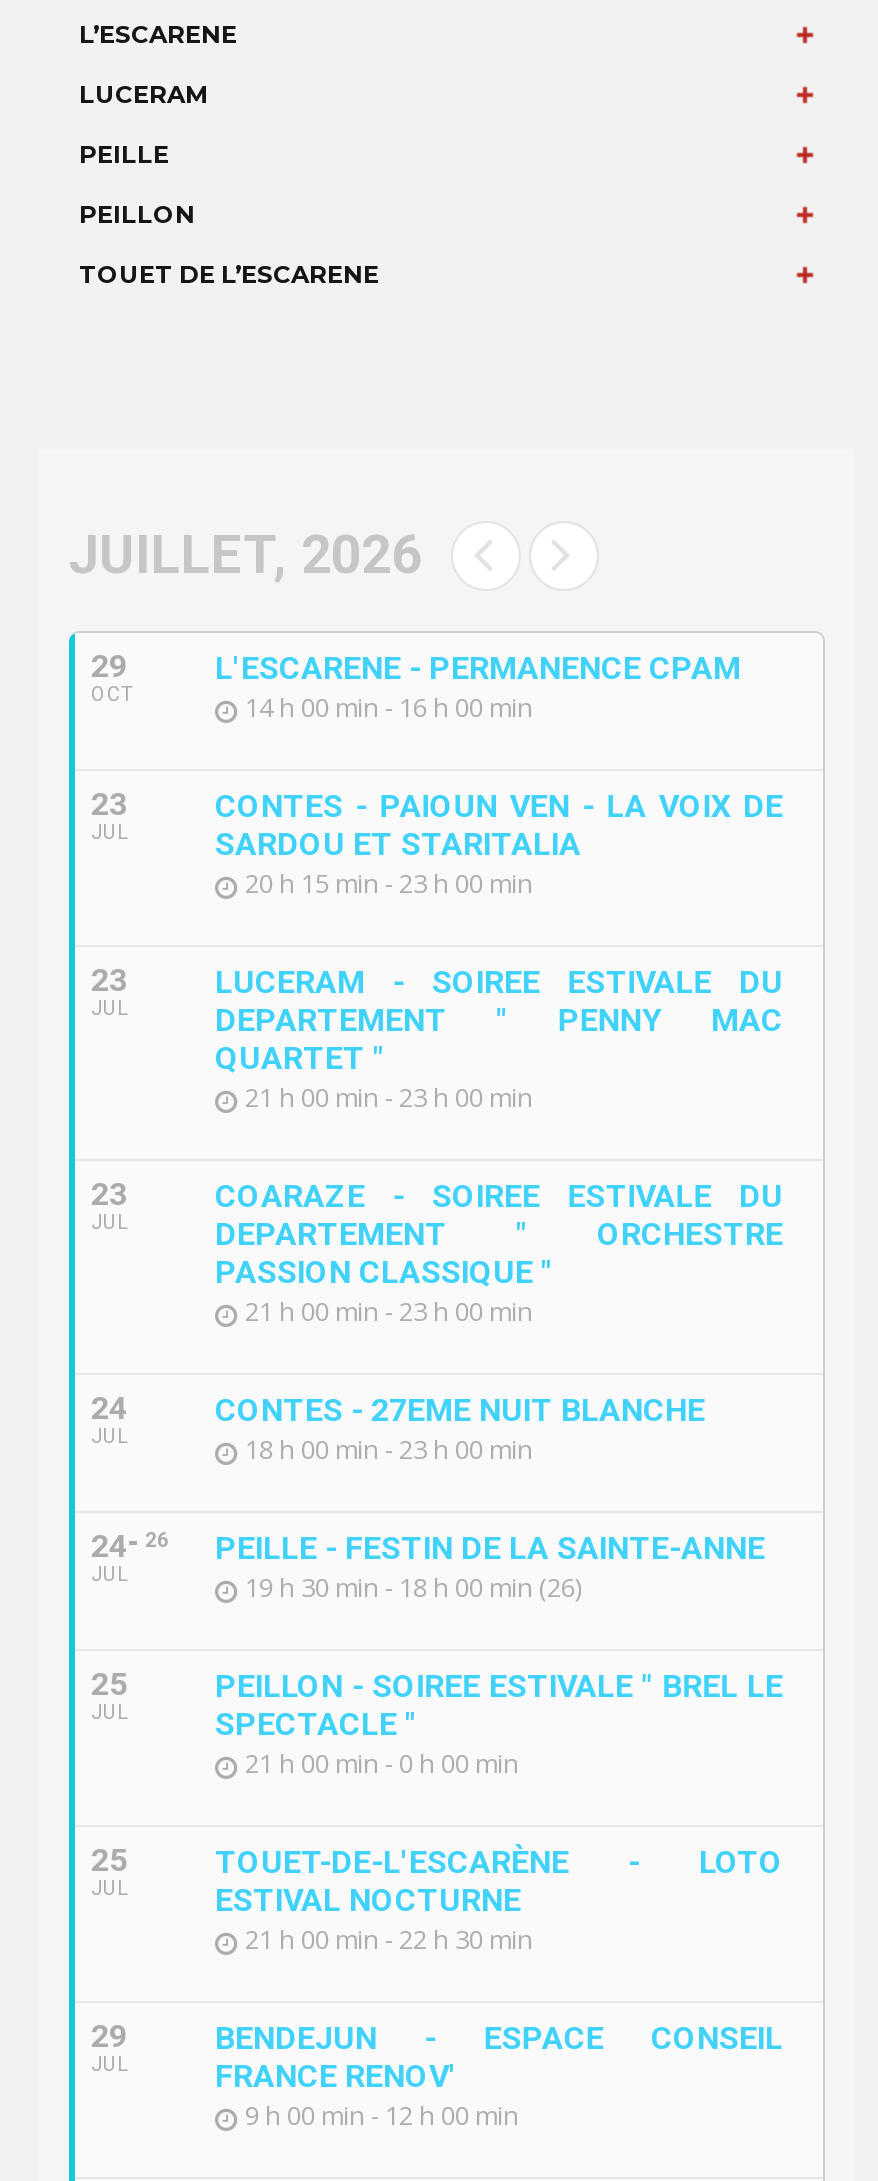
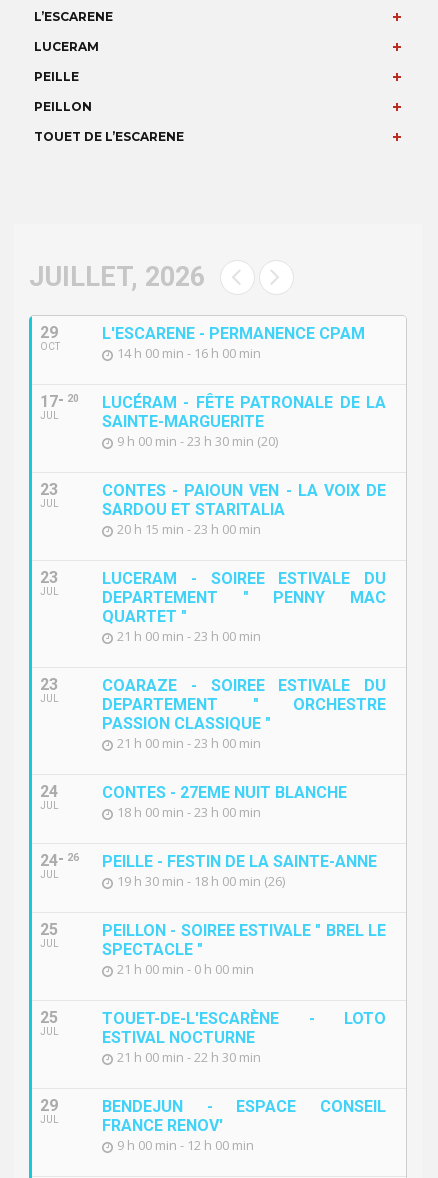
none -> [40,392,59,421] 17 | JUL
none -> [67,393,386,450] 20 | LUCÉRAM - FÊTE PATRONALE DE LA | SAINTE-MARGUERITE | 9 h 00 min - 23 h 30 min (20)

